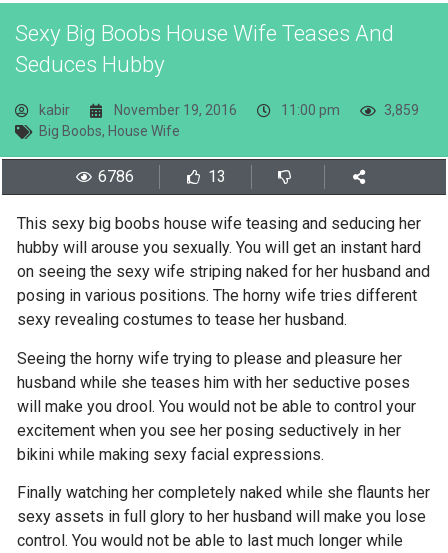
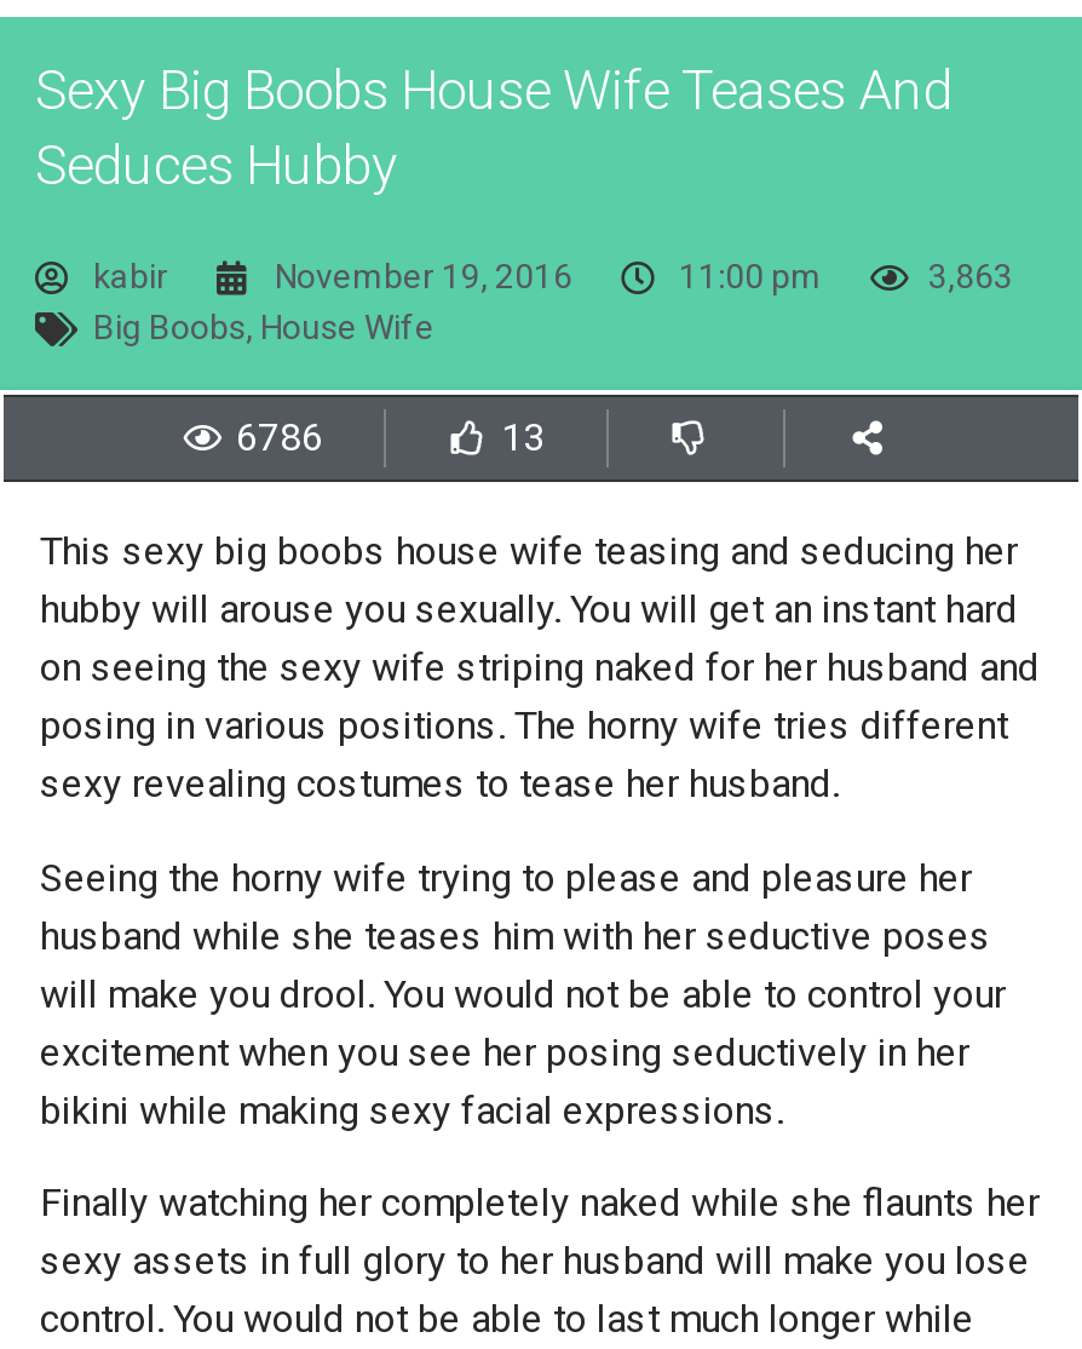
[384,102,419,118] 3,859 -> [928,257,1013,296] 3,863

